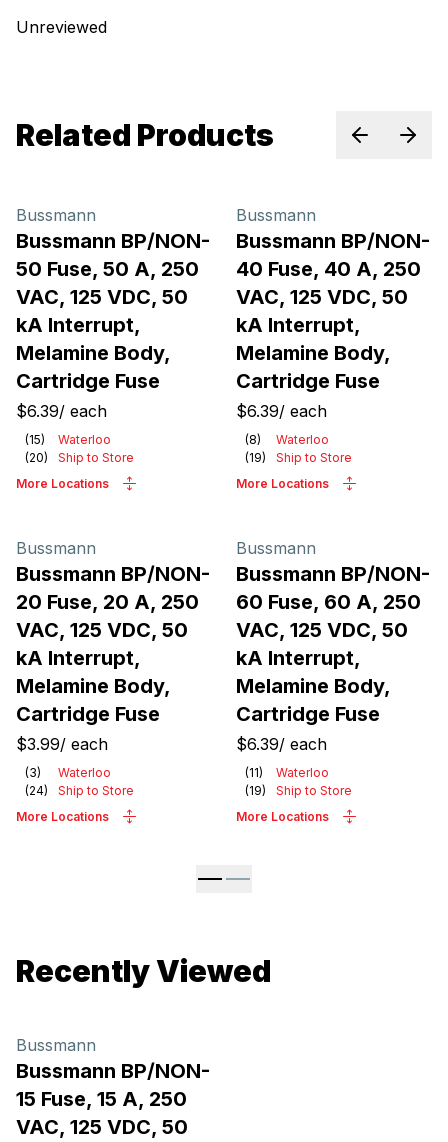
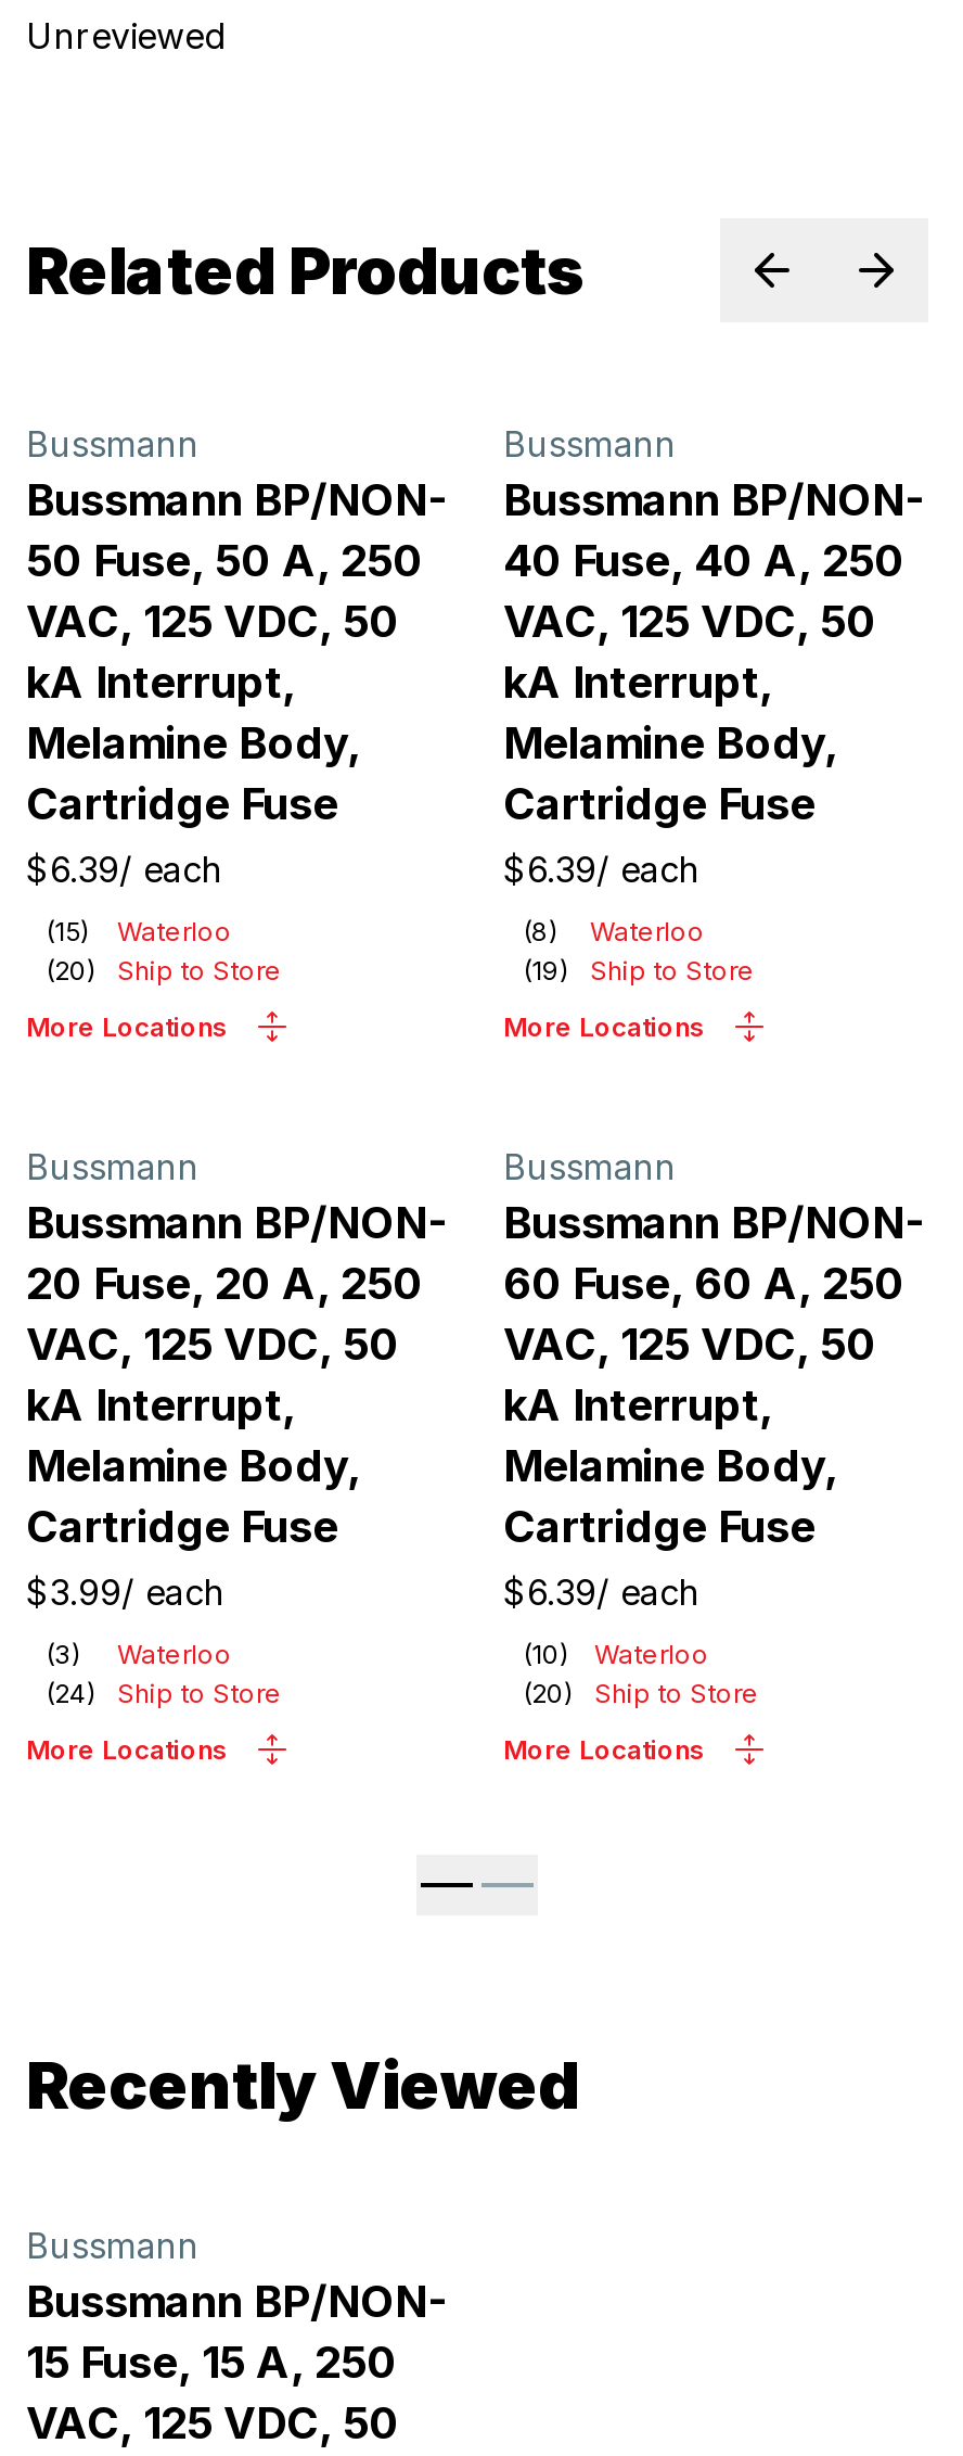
[245,765,329,780] (11) Waterloo -> [523,1638,709,1670] (10) Waterloo
[245,783,352,798] (19) Ship to Store -> [523,1677,759,1709] (20) Ship to Store

